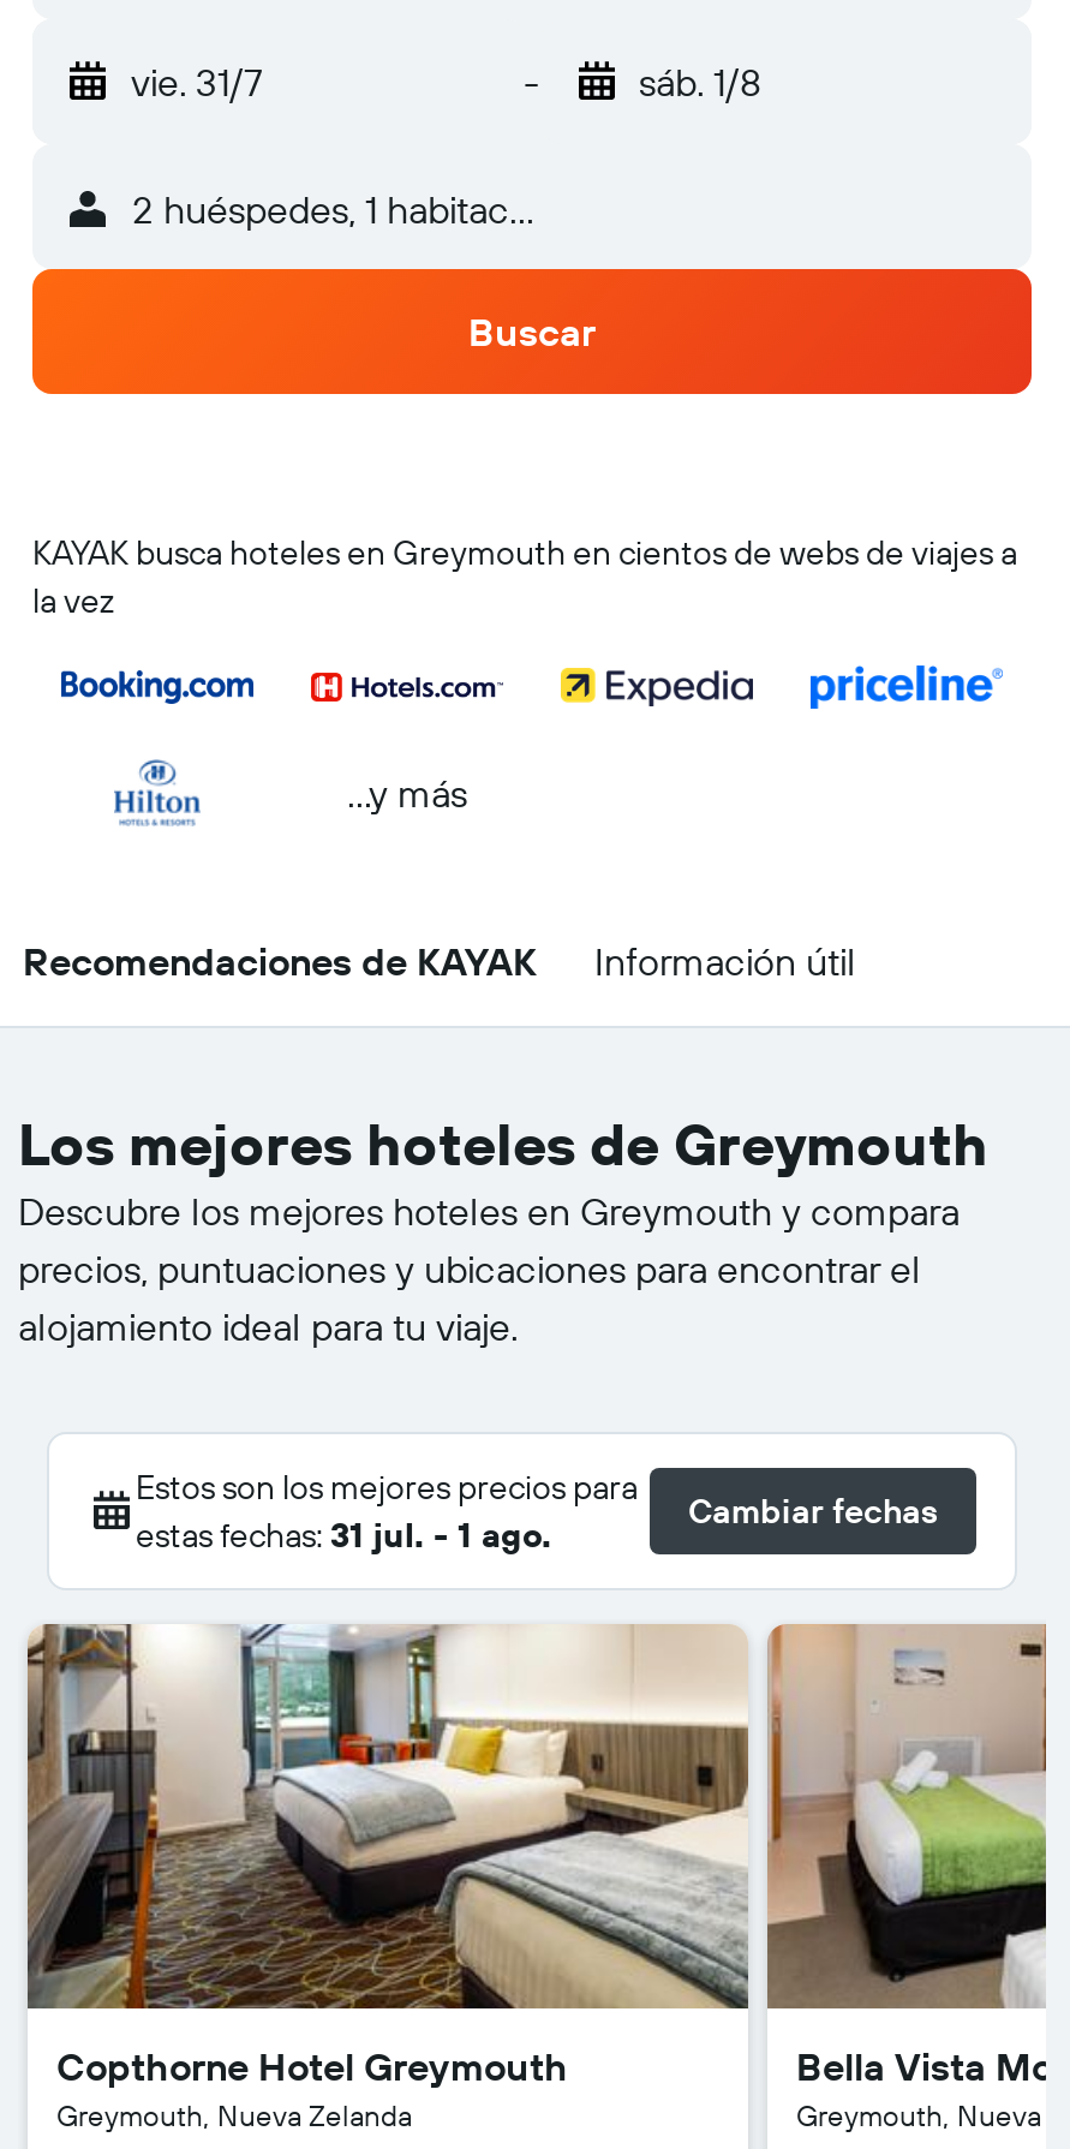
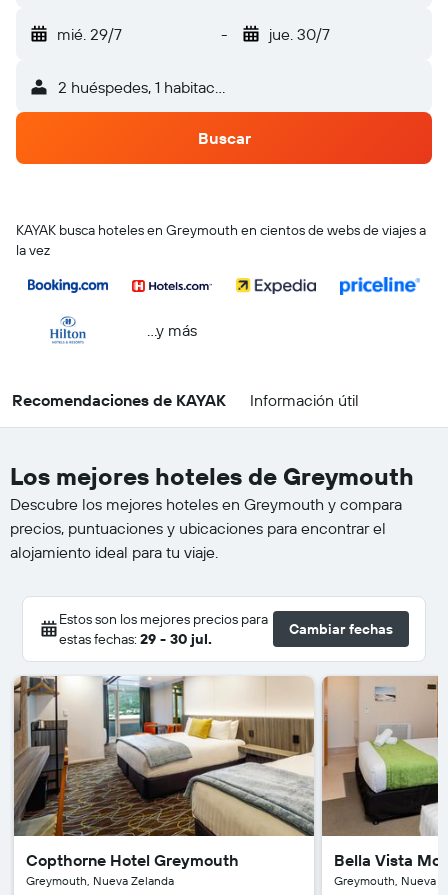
[131,58,263,106] vie. 31/7 -> [57,24,122,44] mié. 29/7
[639,58,761,106] sáb. 1/8 -> [268,24,329,44] jue. 30/7
[136,1514,551,1557] estas fechas: 31 jul. - 1 ago. -> [59,630,212,648] estas fechas: 29 - 30 jul.

